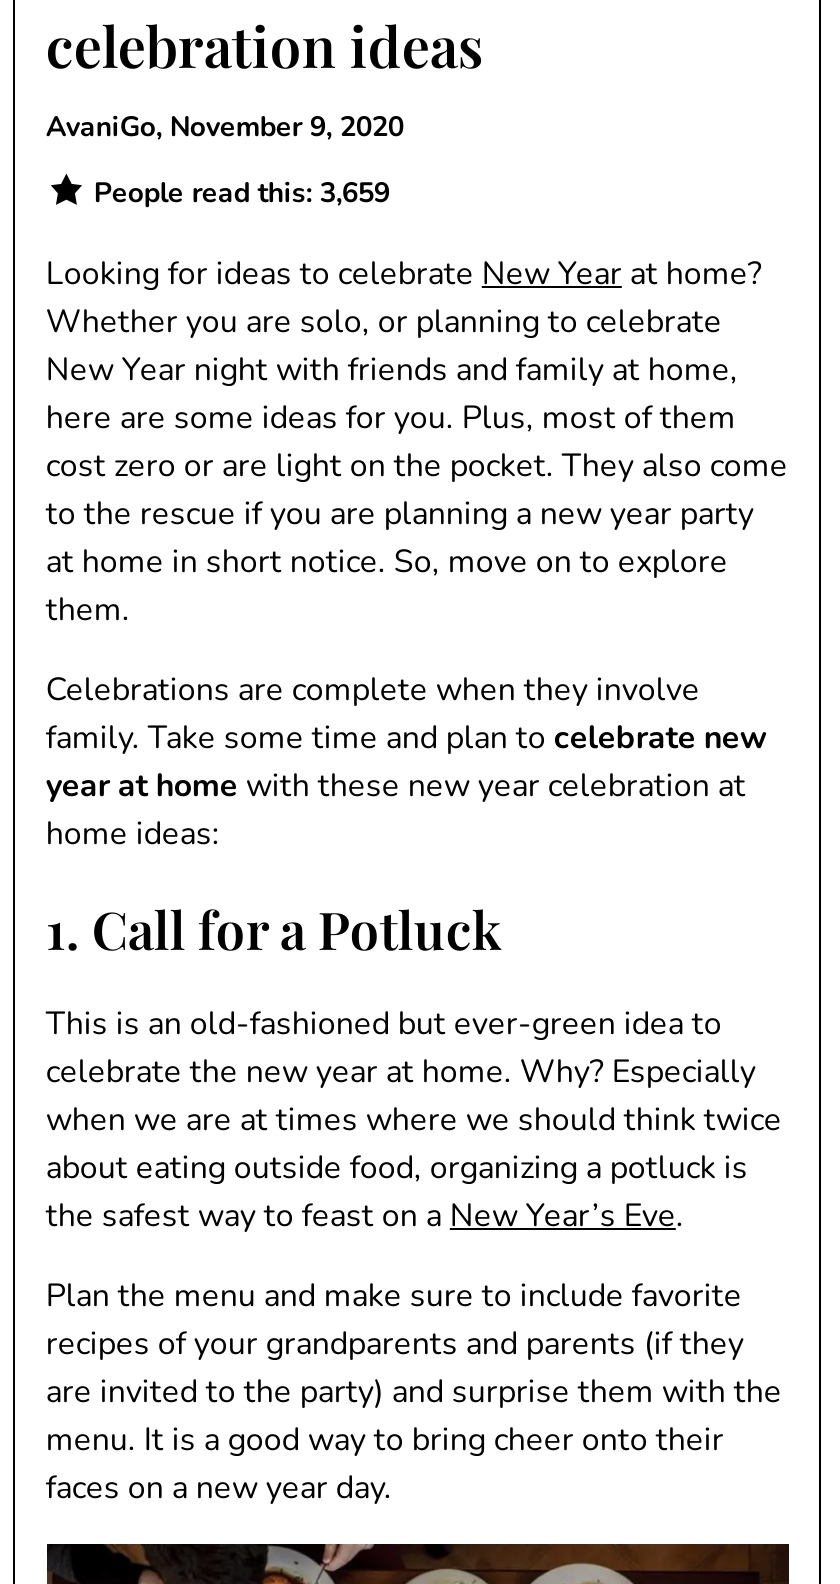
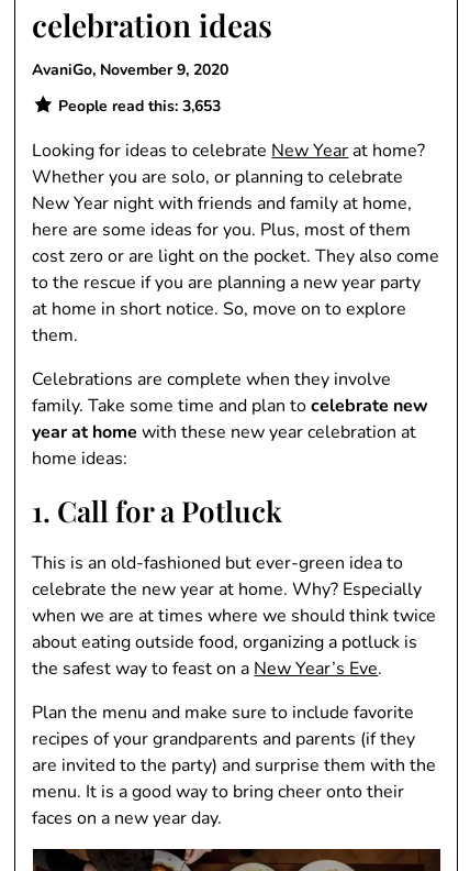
[94,174,390,212] People read this: 3,659 -> [59,95,221,116] People read this: 3,653

